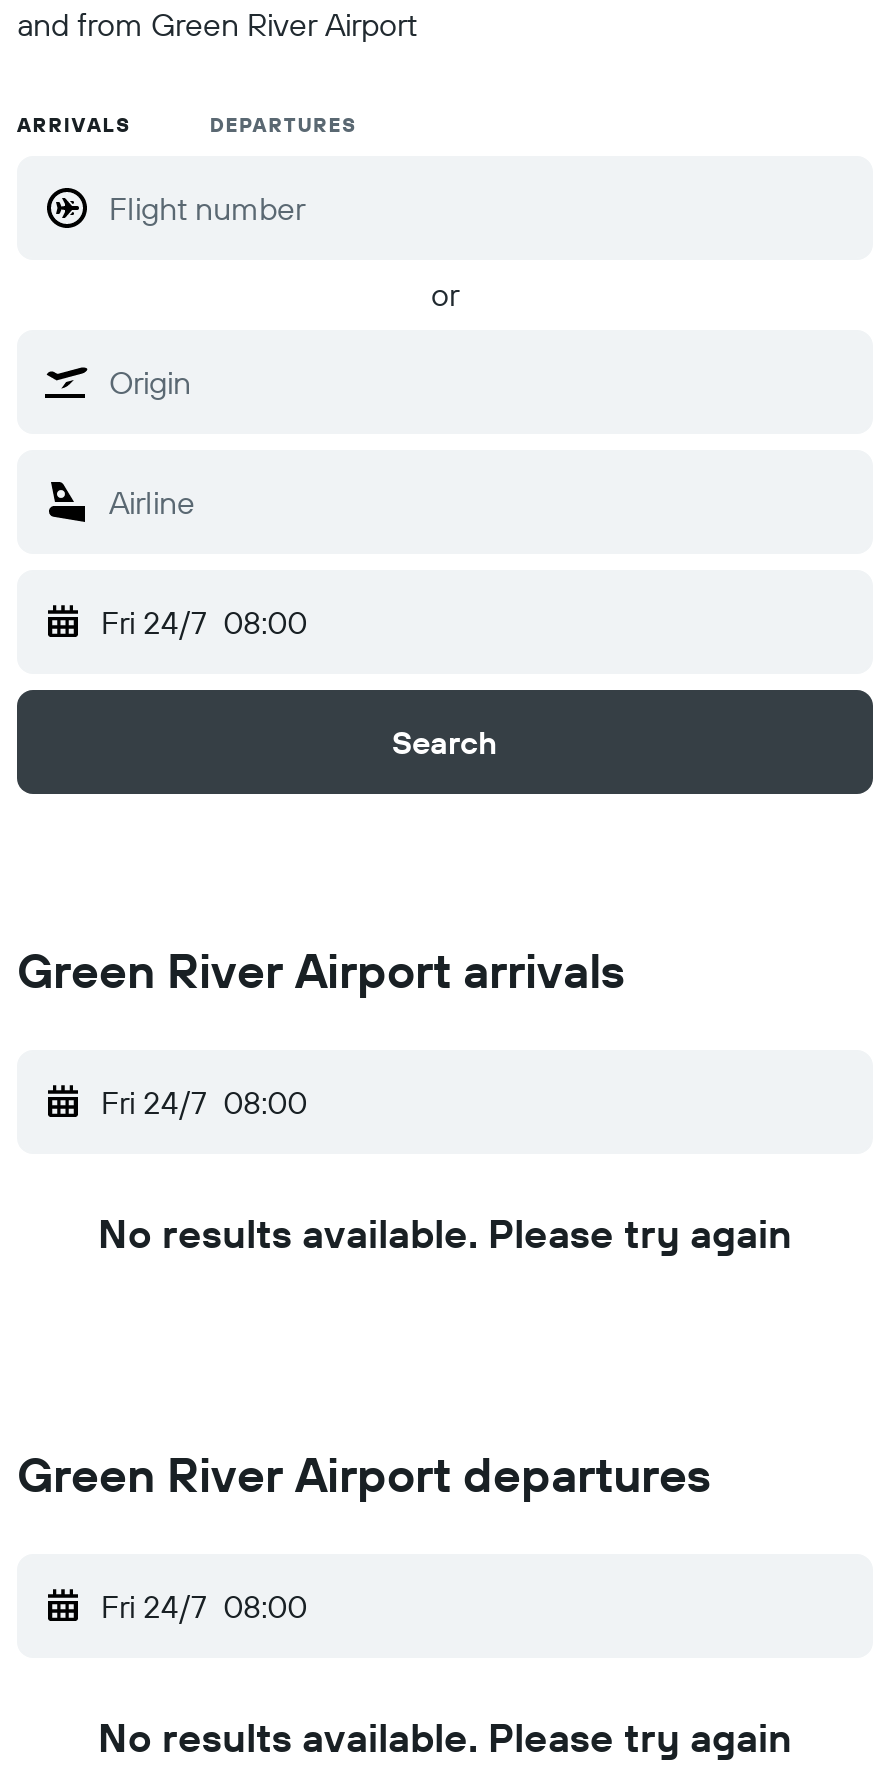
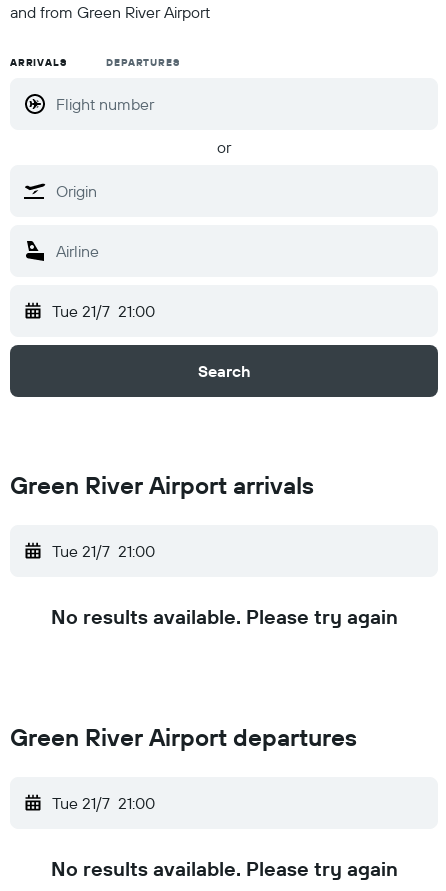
[101,602,307,642] Fri 24/7 08:00 -> [52,301,155,321] Tue 21/7 21:00
[101,1082,307,1122] Fri 24/7 08:00 -> [52,541,155,561] Tue 21/7 21:00
[101,1586,307,1626] Fri 24/7 08:00 -> [52,793,155,813] Tue 21/7 21:00

